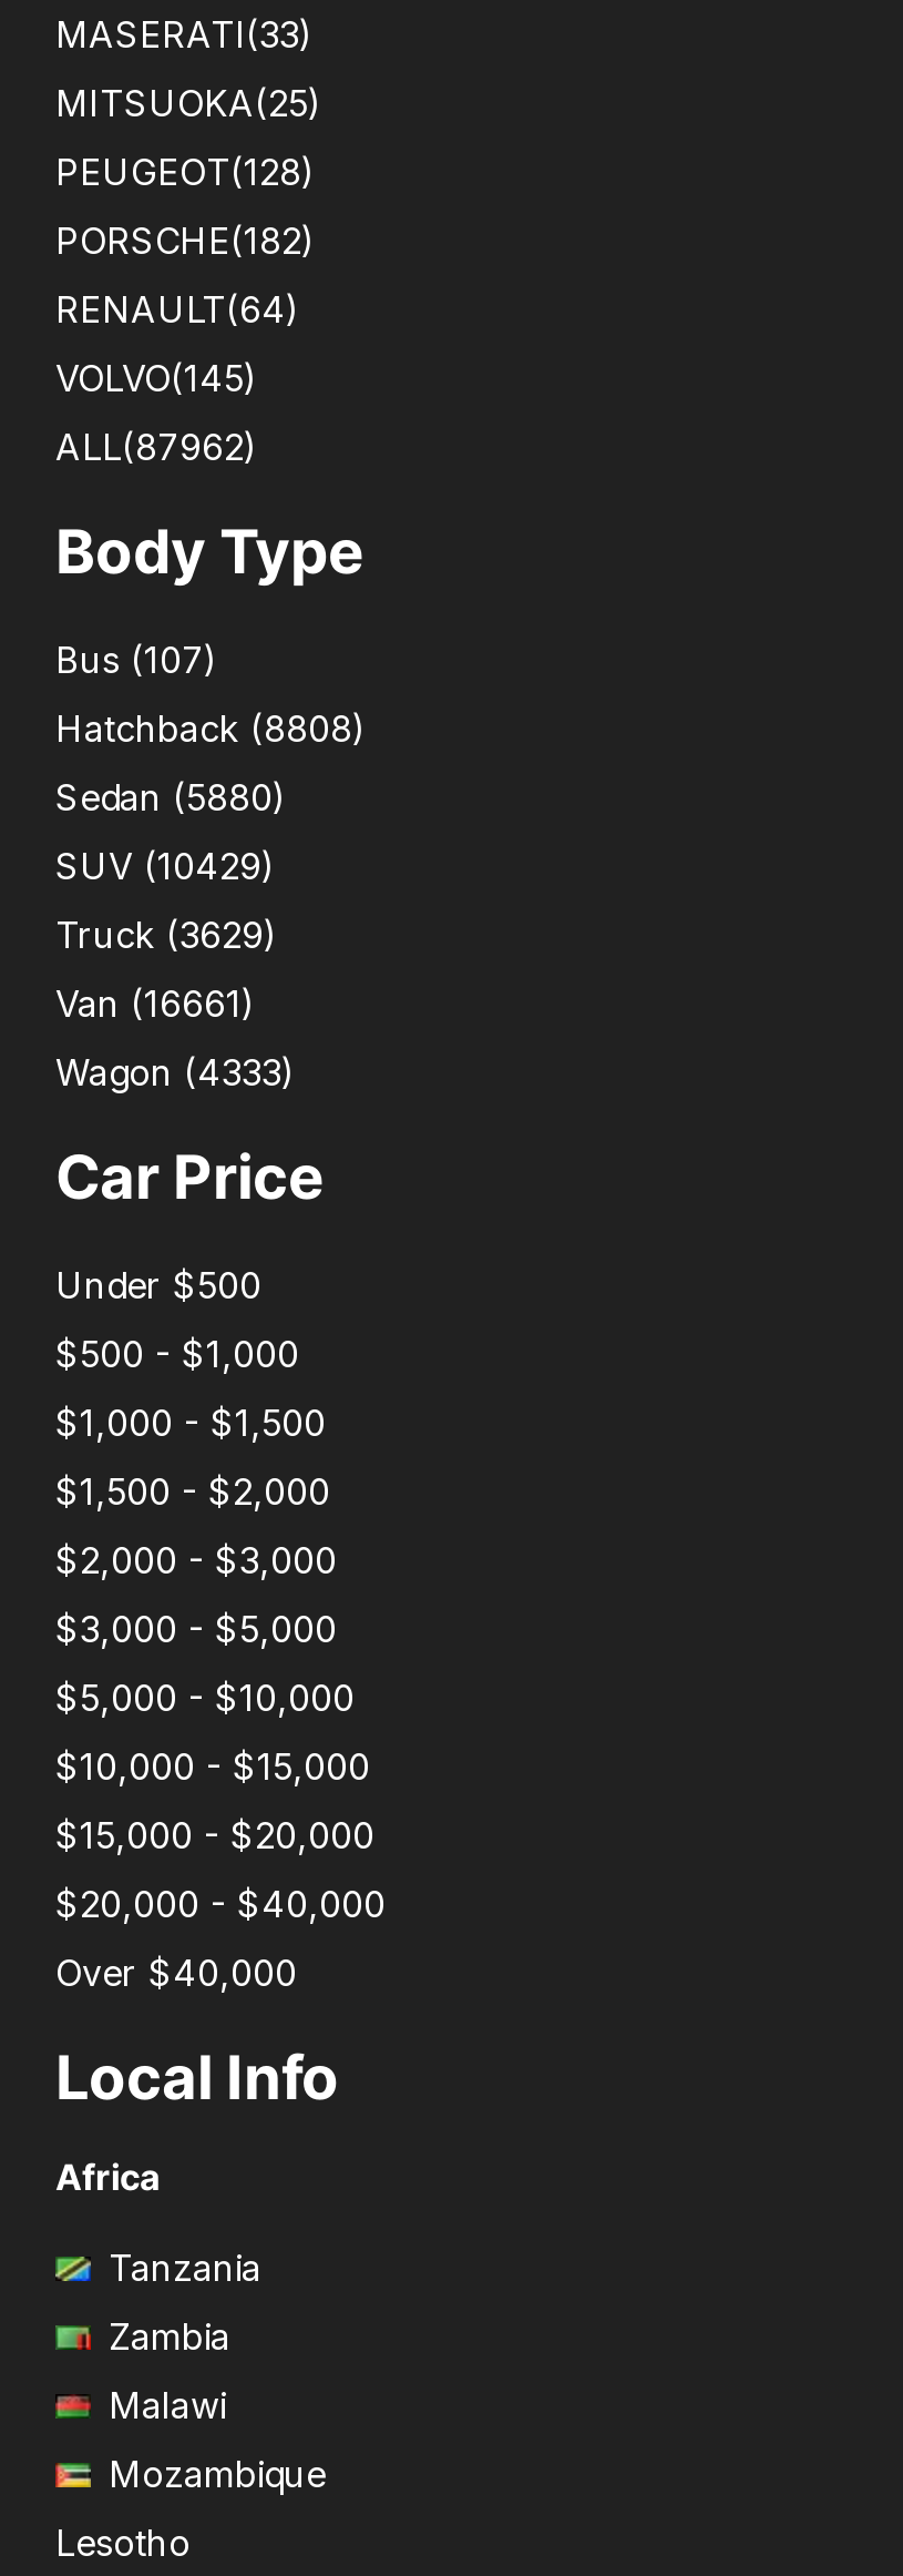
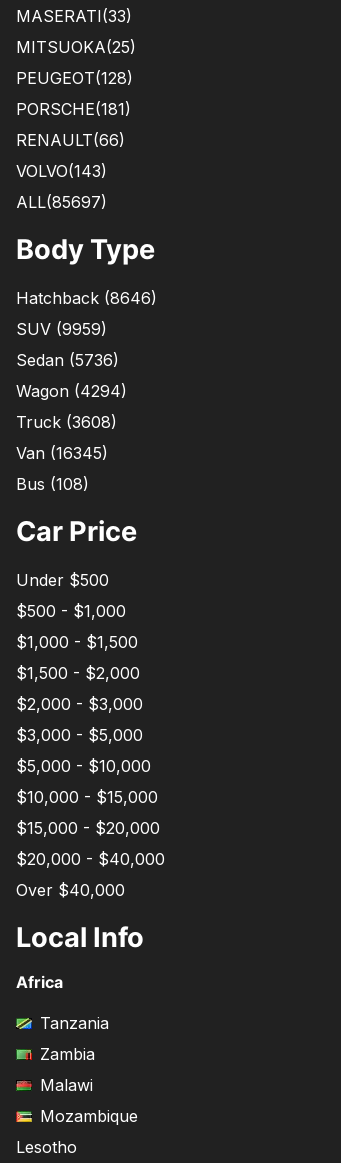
[55,219,315,263] PORSCHE(182) -> [16,99,131,119] PORSCHE(181)
[55,288,299,332] RENAULT(64) -> [16,130,125,150] RENAULT(66)
[55,356,257,401] VOLVO(145) -> [16,161,107,181] VOLVO(143)
[55,425,257,470] ALL(87962) -> [16,192,107,212] ALL(85697)
[55,638,217,682] Bus (107) -> [16,288,157,308] Hatchback (8646)
[55,707,366,751] Hatchback (8808) -> [16,319,107,339] SUV (9959)
[55,776,286,820] Sedan (5880) -> [16,350,119,370] Sedan (5736)
[55,844,275,889] SUV (10429) -> [16,381,127,401] Wagon (4294)
[55,913,277,957] Truck (3629) -> [16,412,117,432] Truck (3608)
[55,982,255,1026] Van (16661) -> [16,443,108,463] Van (16345)
[55,1051,295,1095] Wagon (4333) -> [16,474,89,494] Bus (108)

